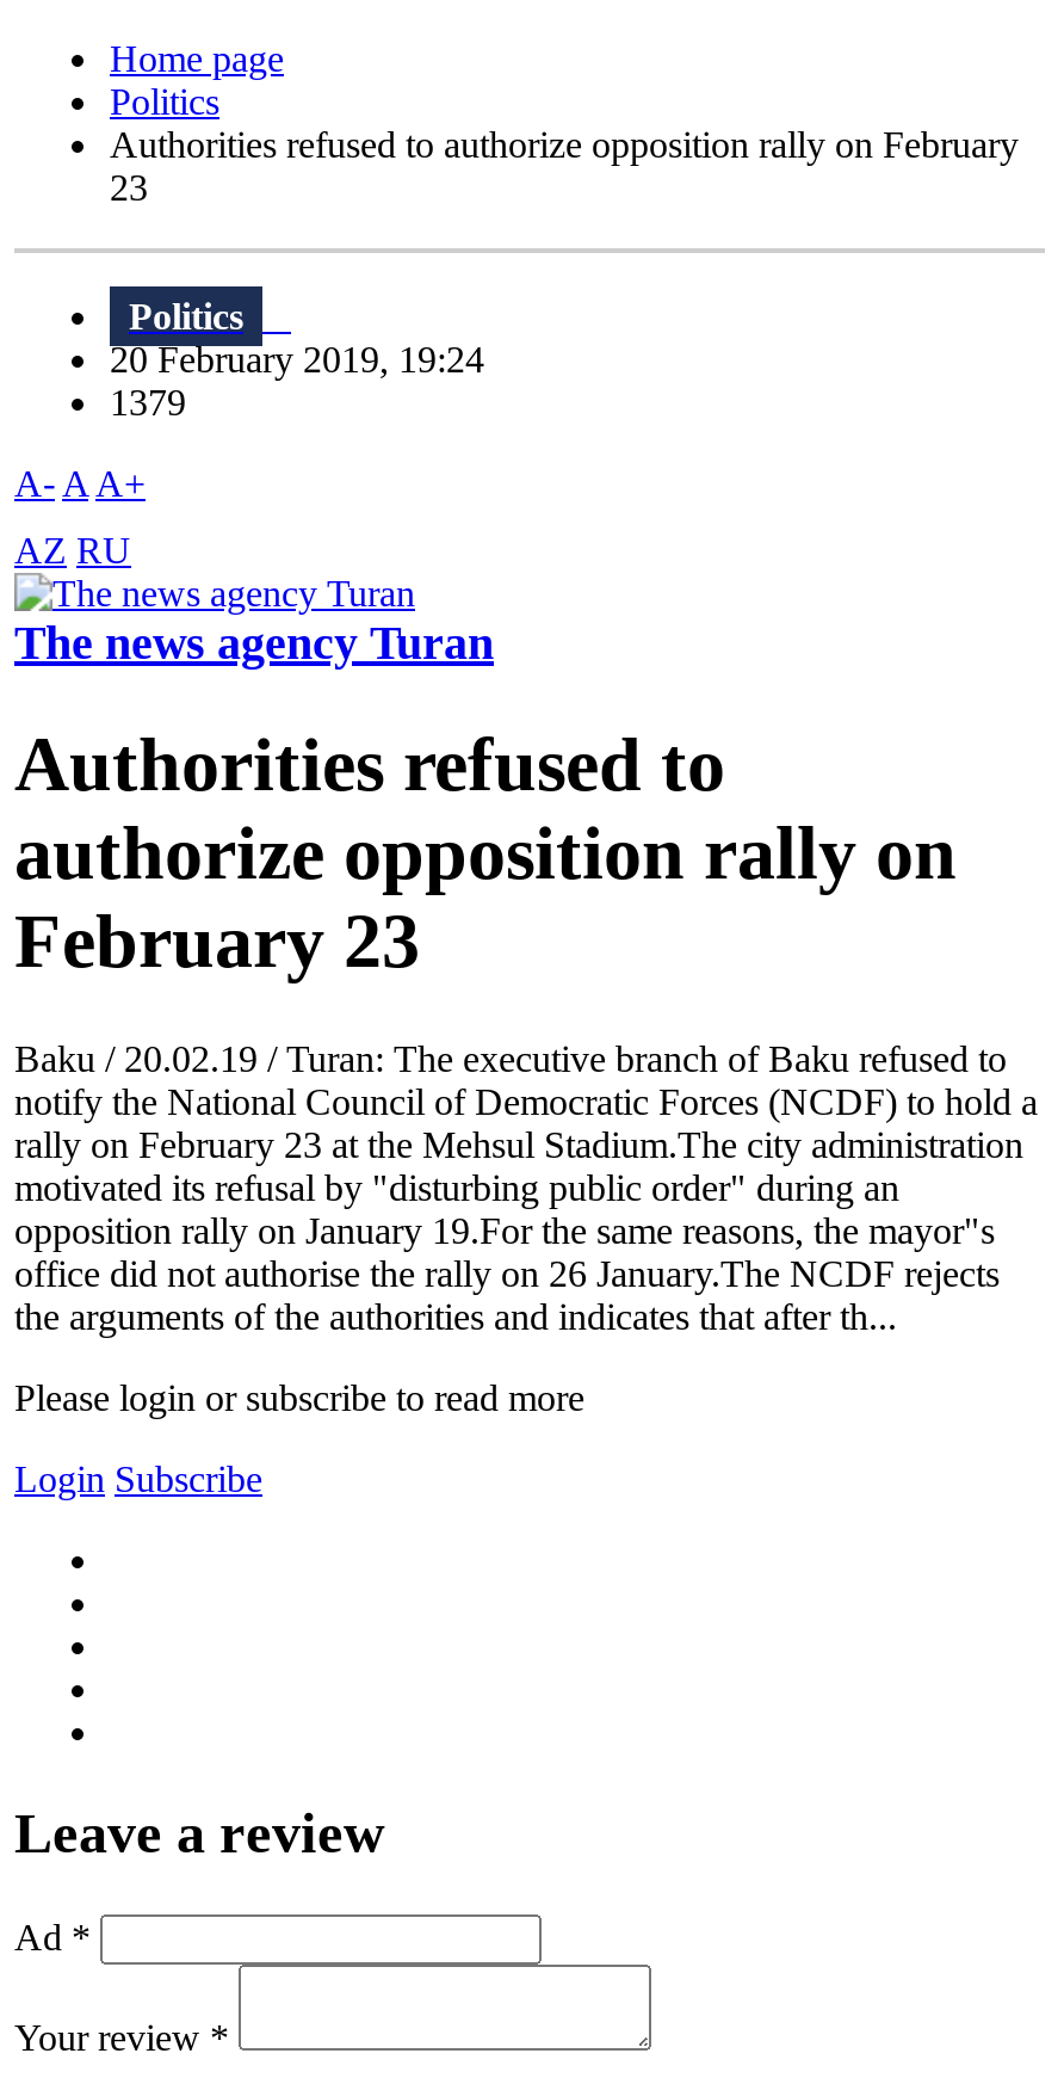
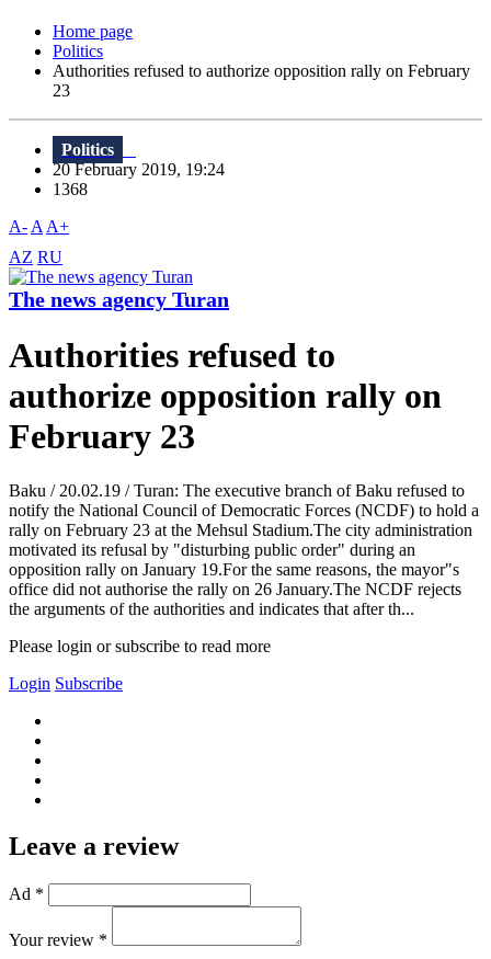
[110,382,186,423] 1379 -> [53,180,88,198] 1368

